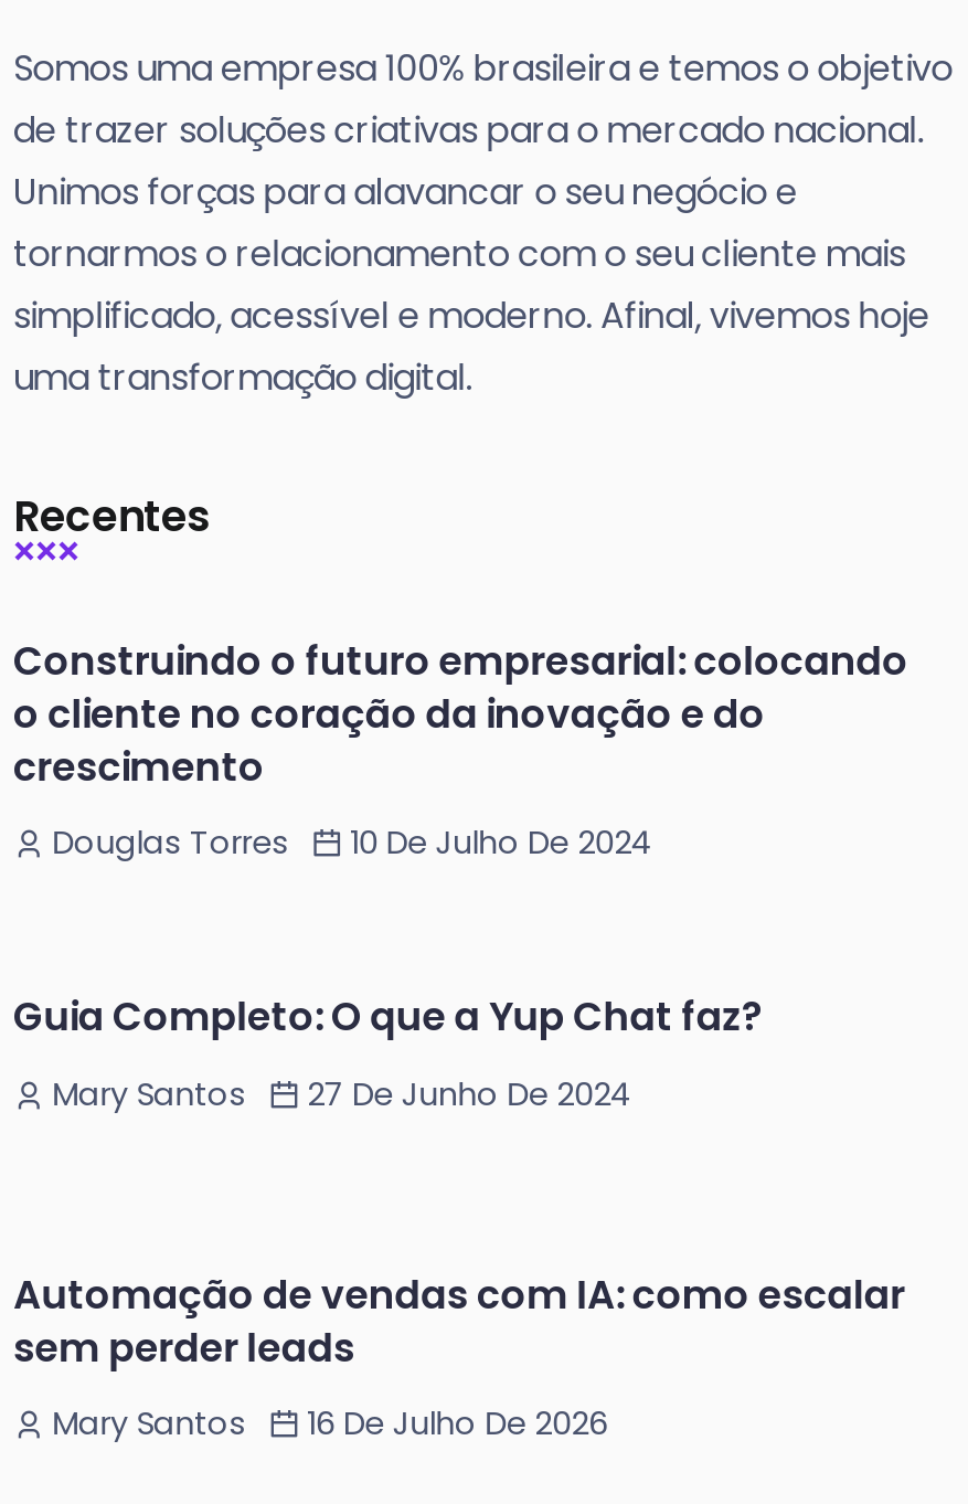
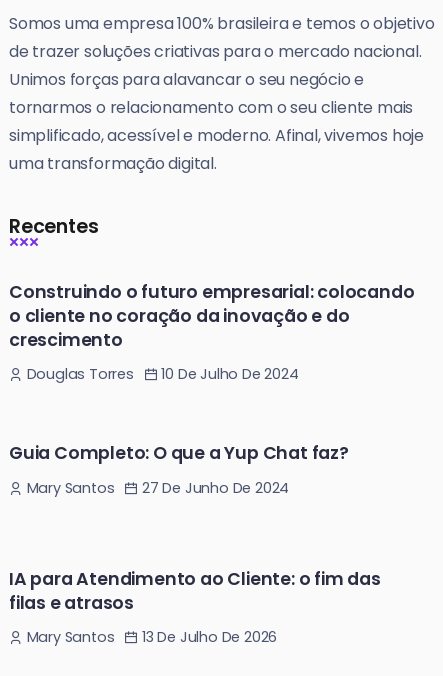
[13,1269,905,1375] Automação de vendas com IA: como escalar | sem perder leads -> [9,567,381,615] IA para Atendimento ao Cliente: o fim das | filas e atrasos
[52,1402,608,1446] Mary Santos 16 De Julho De 2026 -> [27,627,277,647] Mary Santos 13 De Julho De 2026

